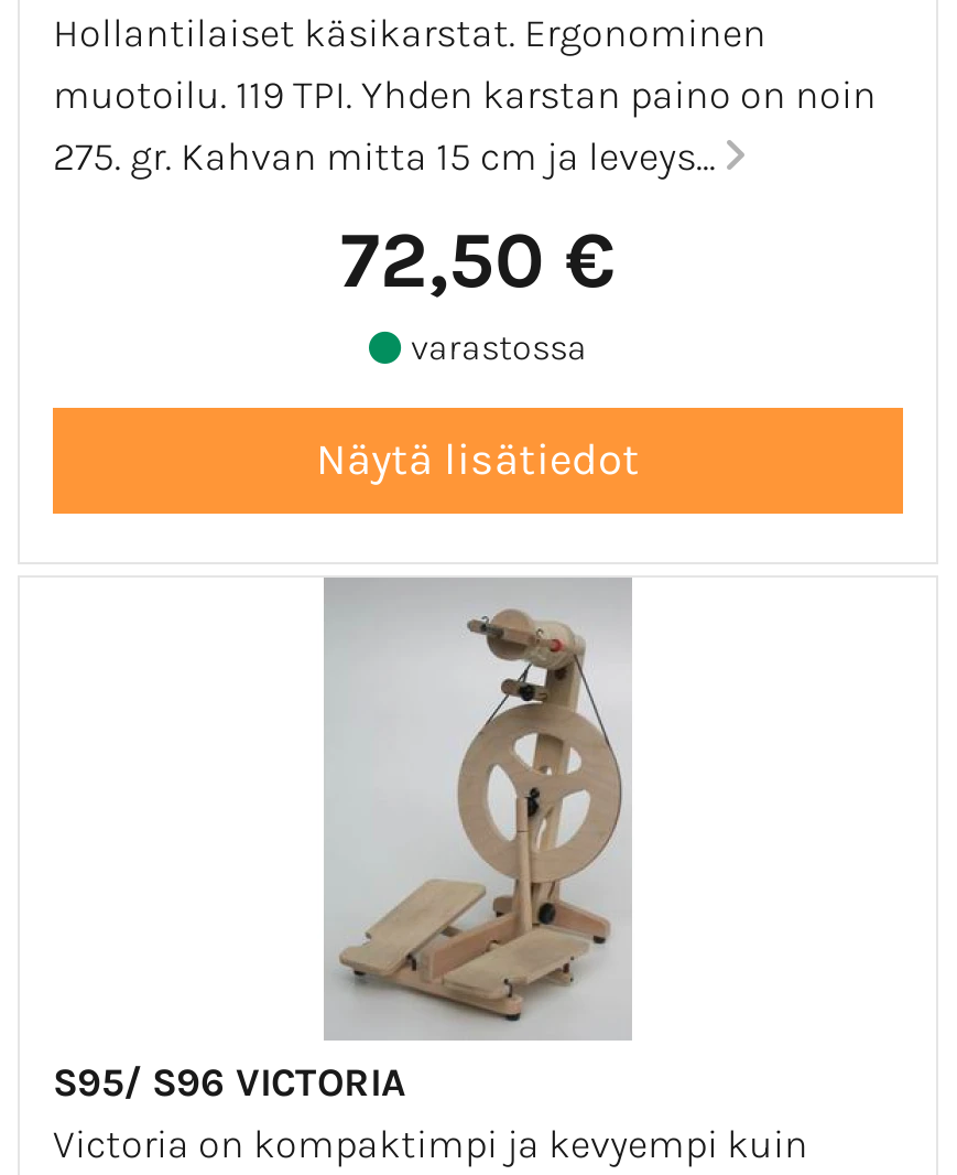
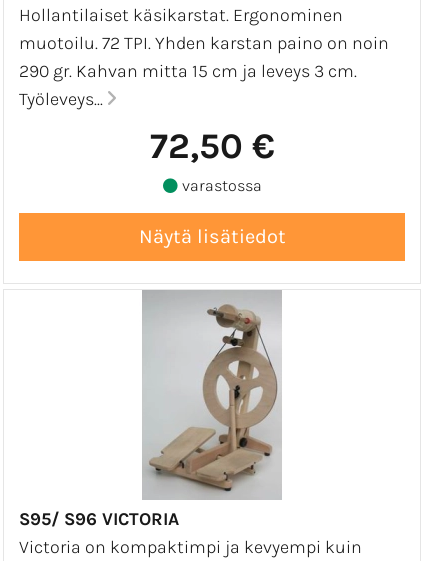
[53,70,877,180] muotoilu. 119 TPI. Yhden karstan paino on noin | 275. gr. Kahvan mitta 15 cm ja leveys... -> [19,32,389,110] muotoilu. 72 TPI. Yhden karstan paino on noin | 290 gr. Kahvan mitta 15 cm ja leveys 3 cm. | Työleveys...

